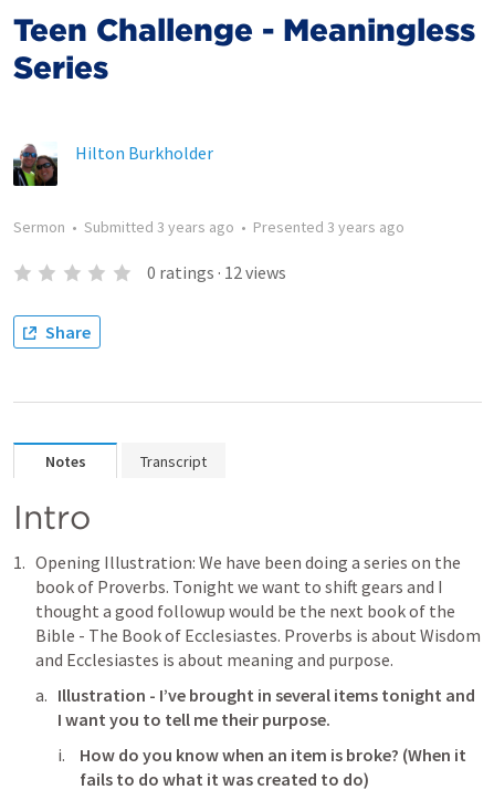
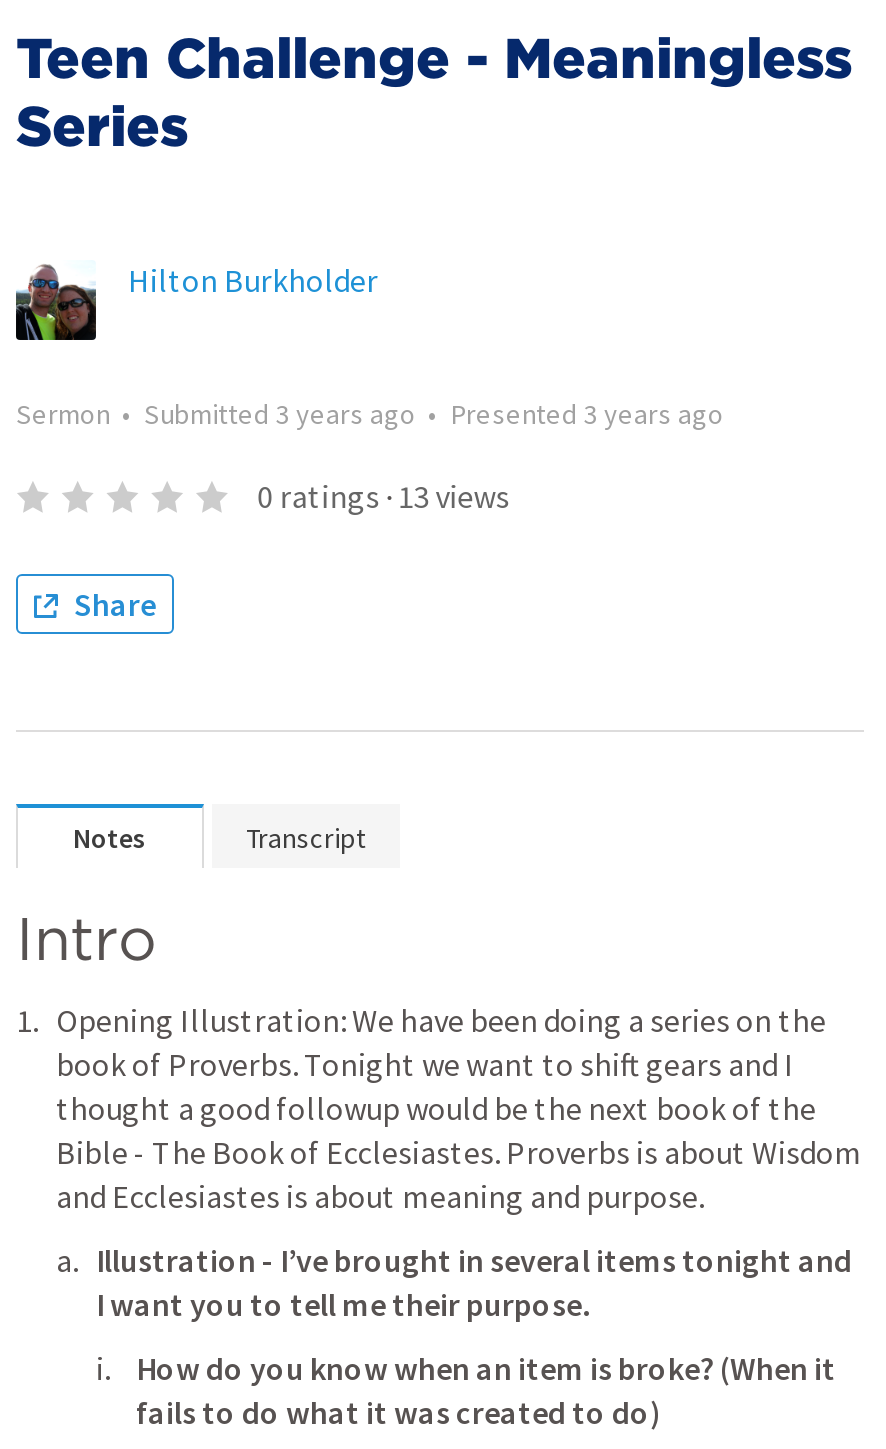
[147,261,286,283] 0 ratings · 12 views -> [257,476,509,516] 0 ratings · 13 views

